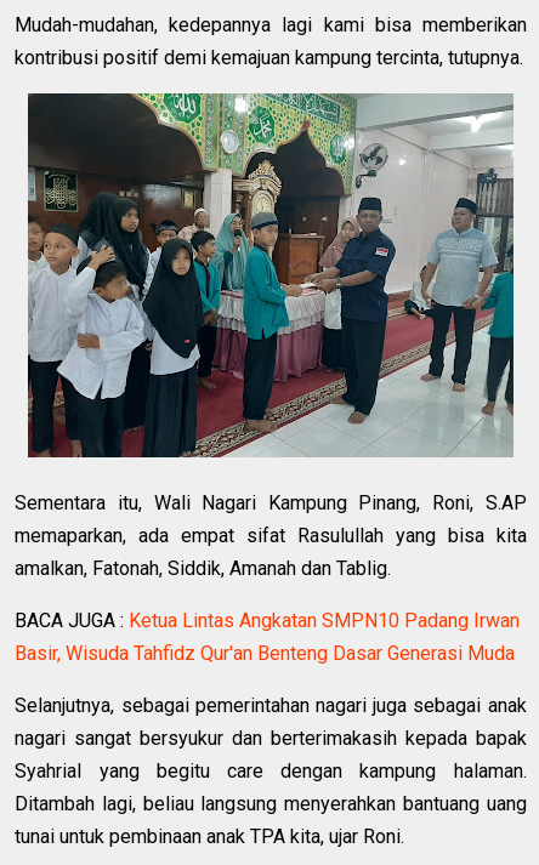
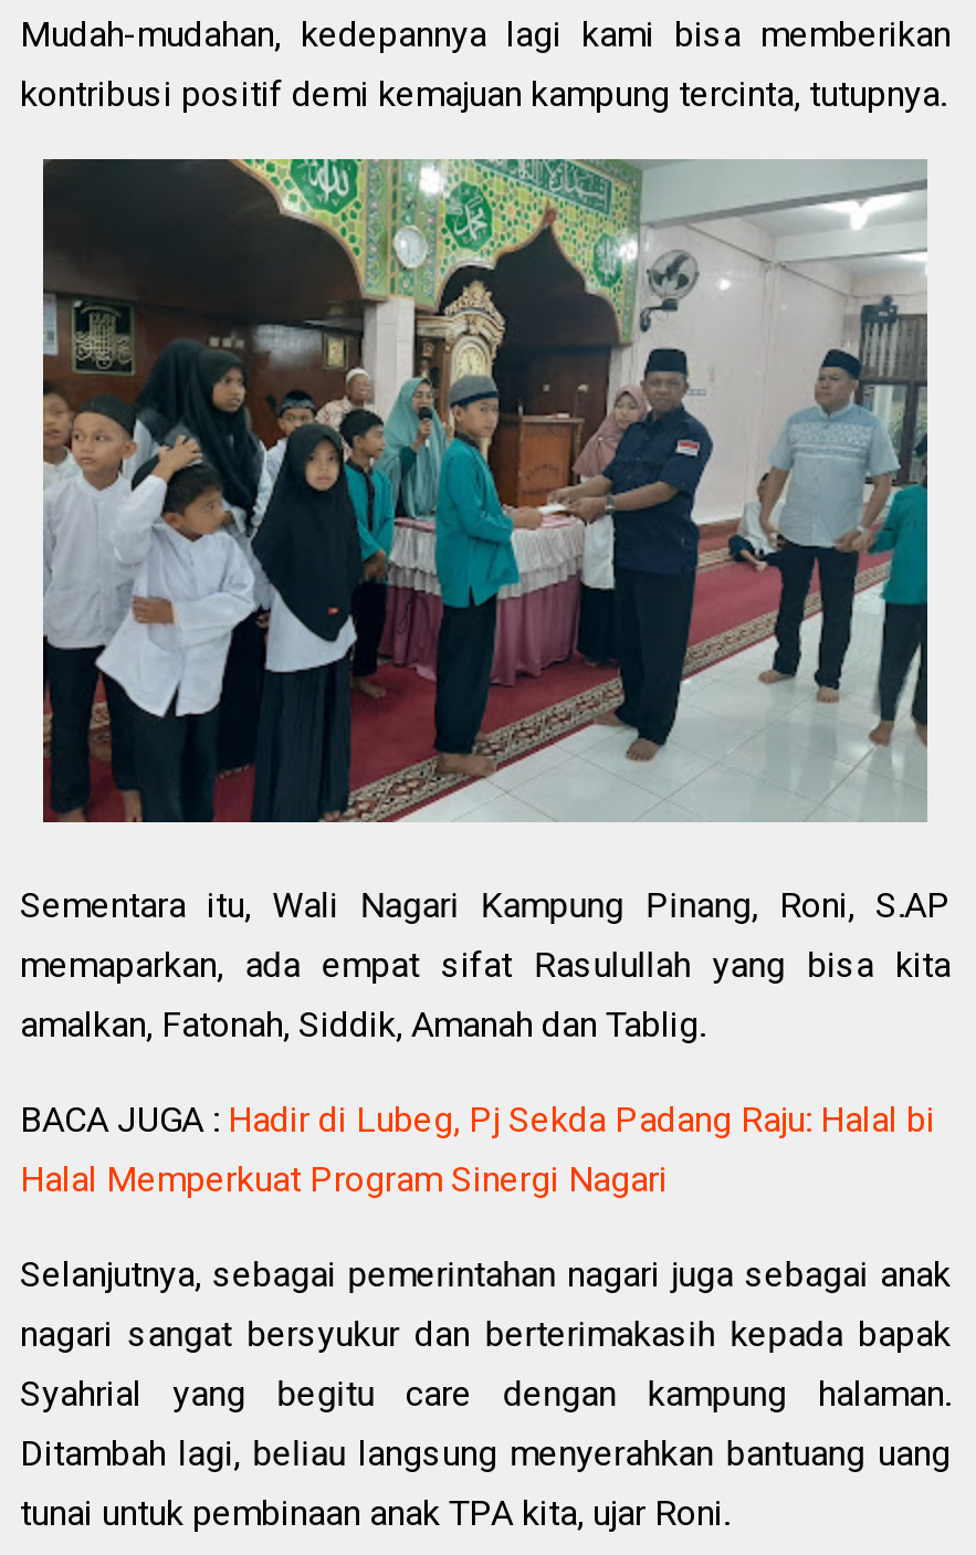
[15,609,520,665] BACA JUGA : Ketua Lintas Angkatan SMPN10 Padang Irwan | Basir, Wisuda Tahfidz Qur'an Benteng Dasar Generasi Muda -> [20,1098,935,1200] BACA JUGA : Hadir di Lubeg, Pj Sekda Padang Raju: Halal bi | Halal Memperkuat Program Sinergi Nagari

